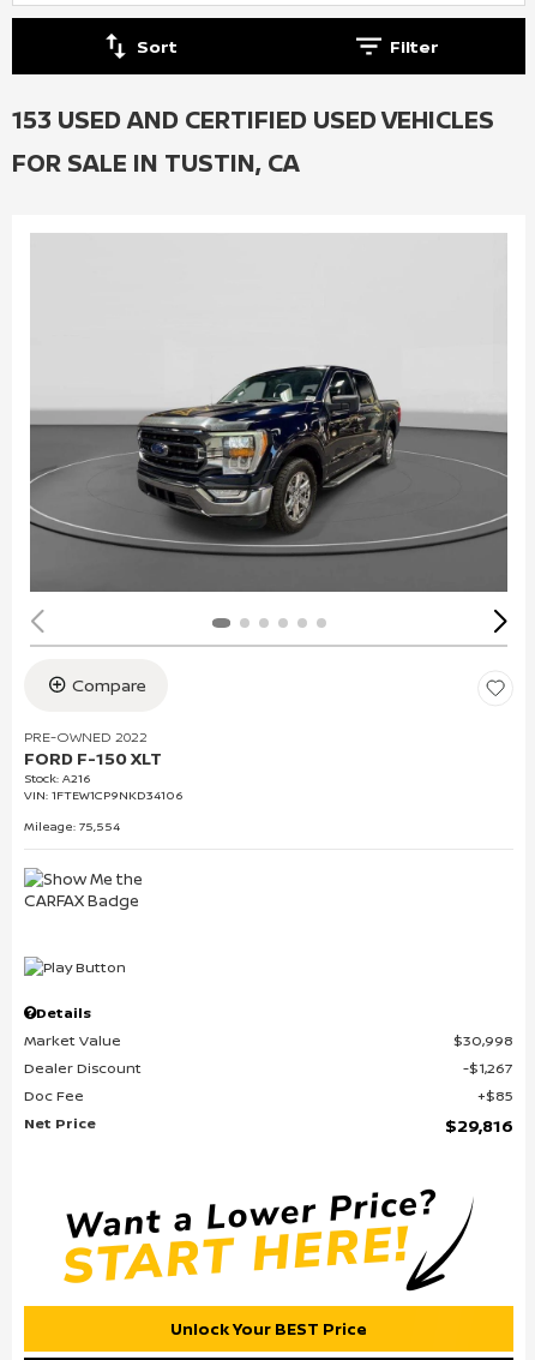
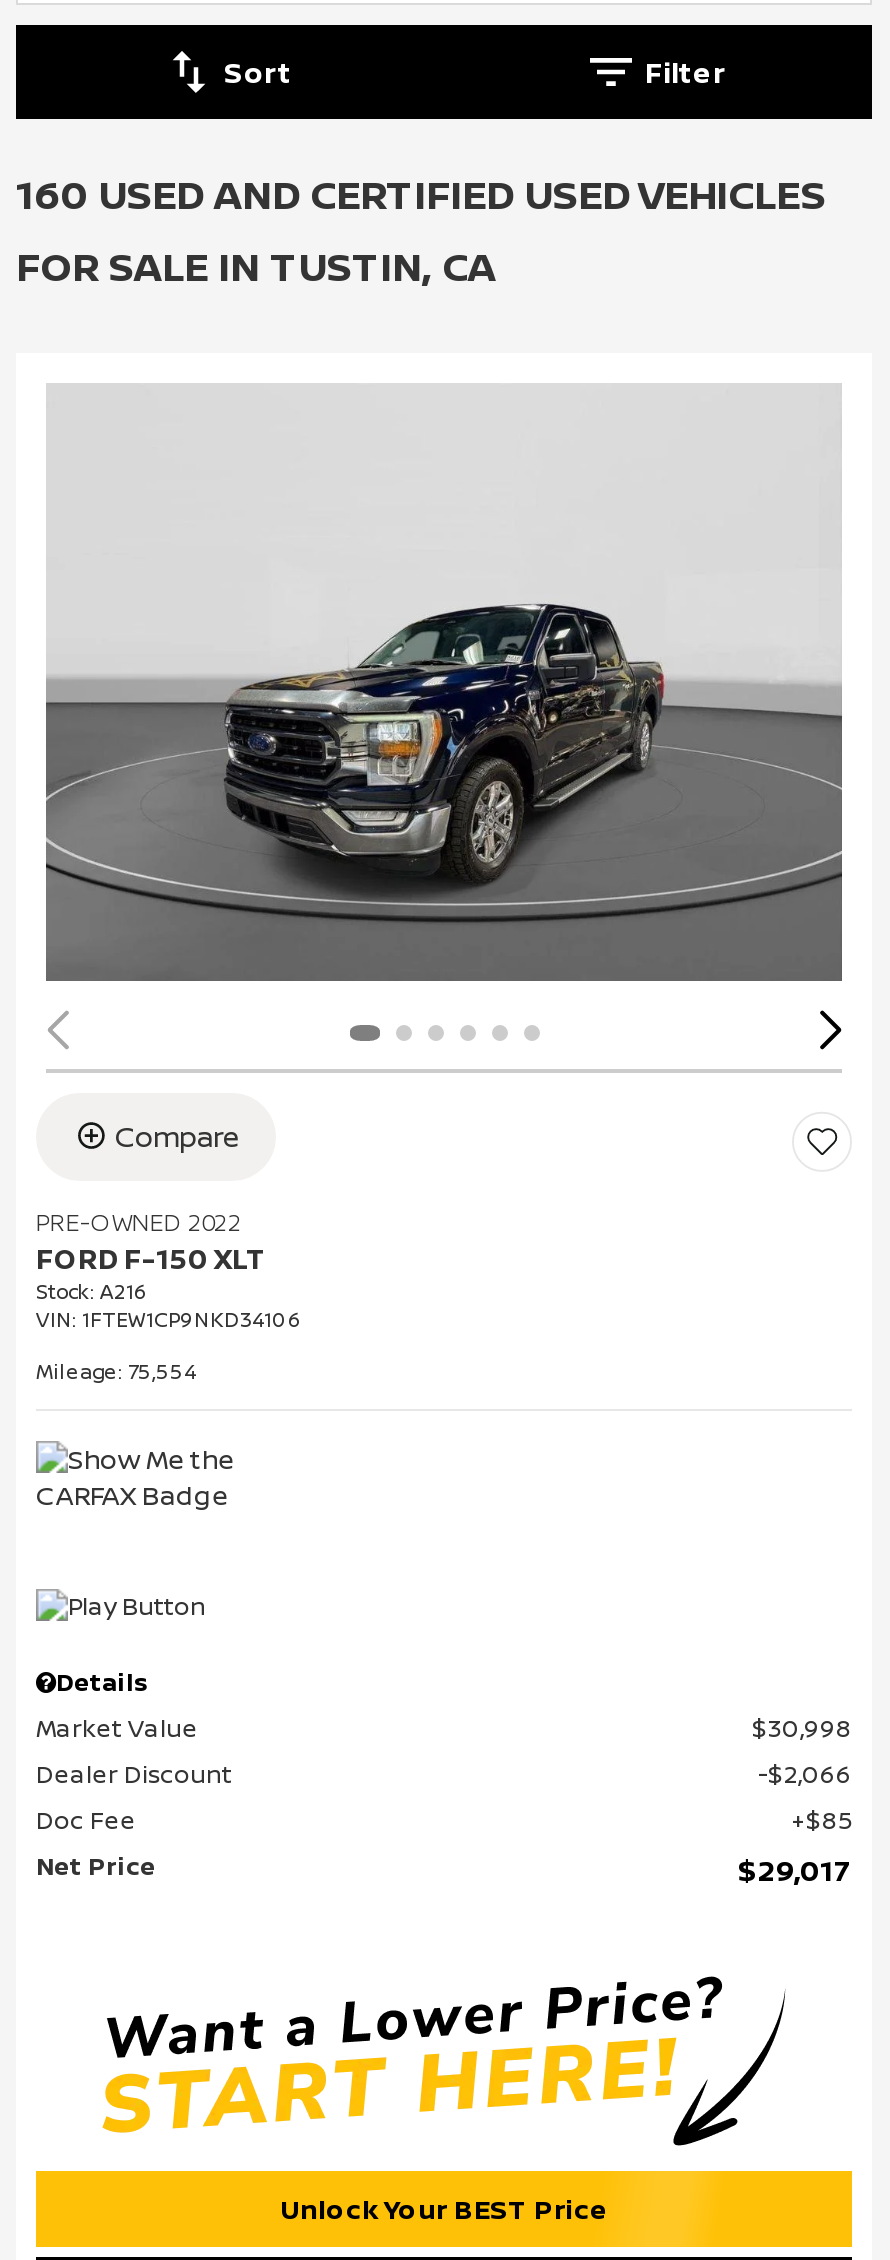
[12,103,494,136] 153 USED AND CERTIFIED USED VEHICLES -> [16,167,826,221] 160 USED AND CERTIFIED USED VEHICLES
[469,1058,513,1078] $1,267 -> [768,1758,852,1792] $2,066
[445,1114,513,1137] $29,816 -> [738,1852,852,1890] $29,017

